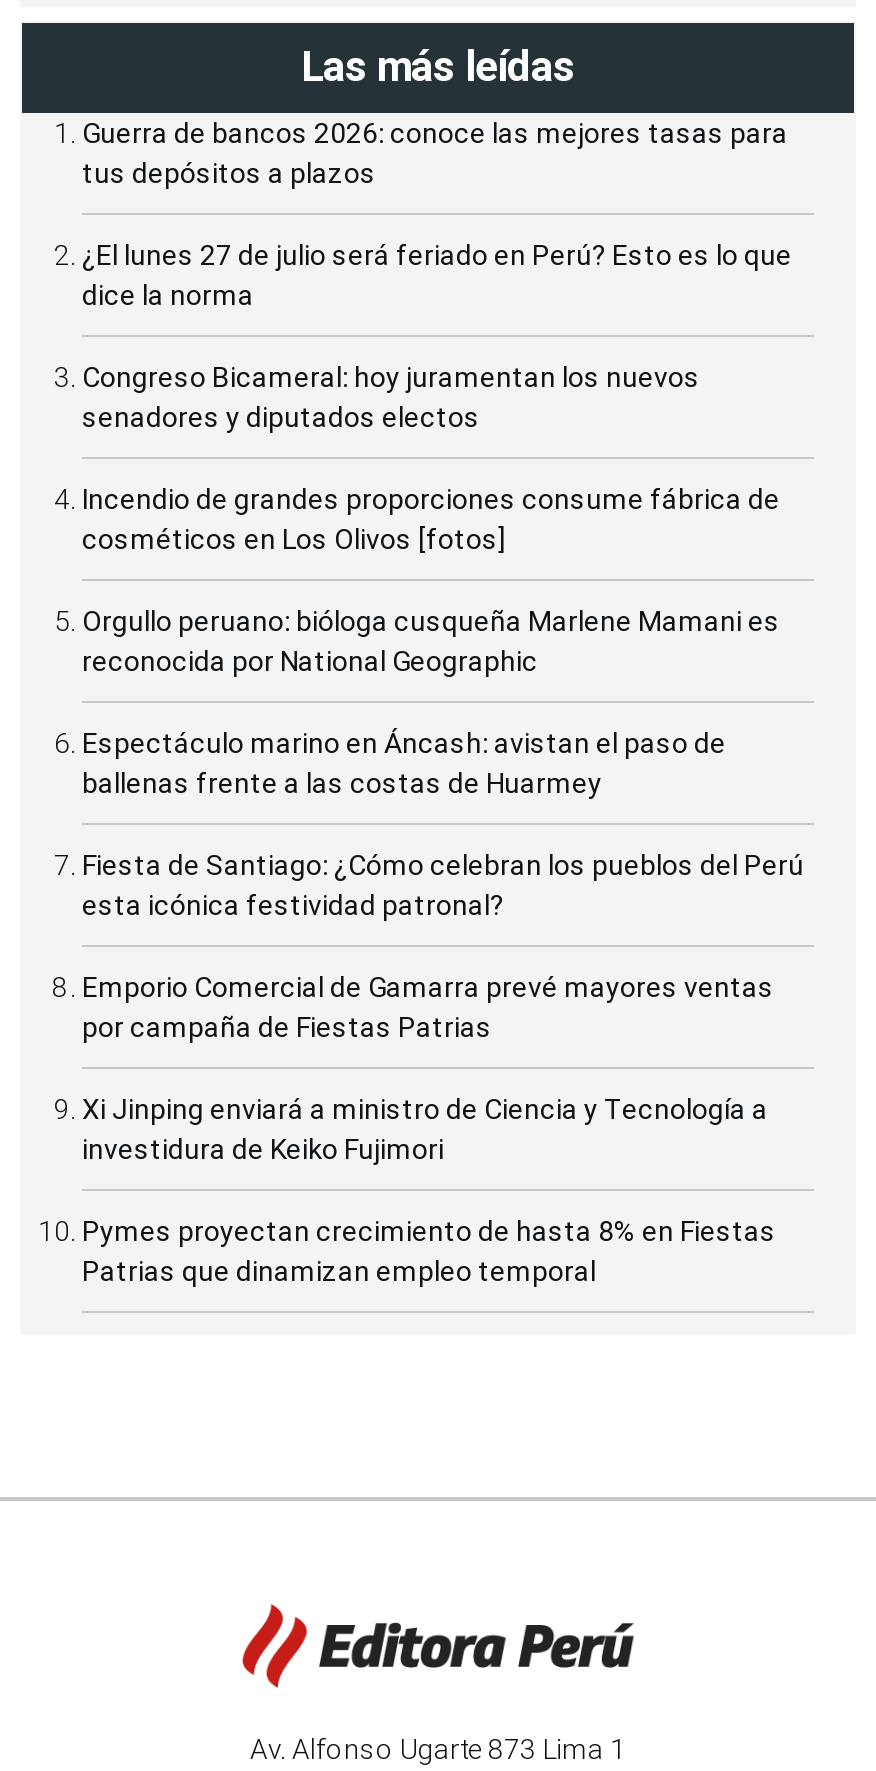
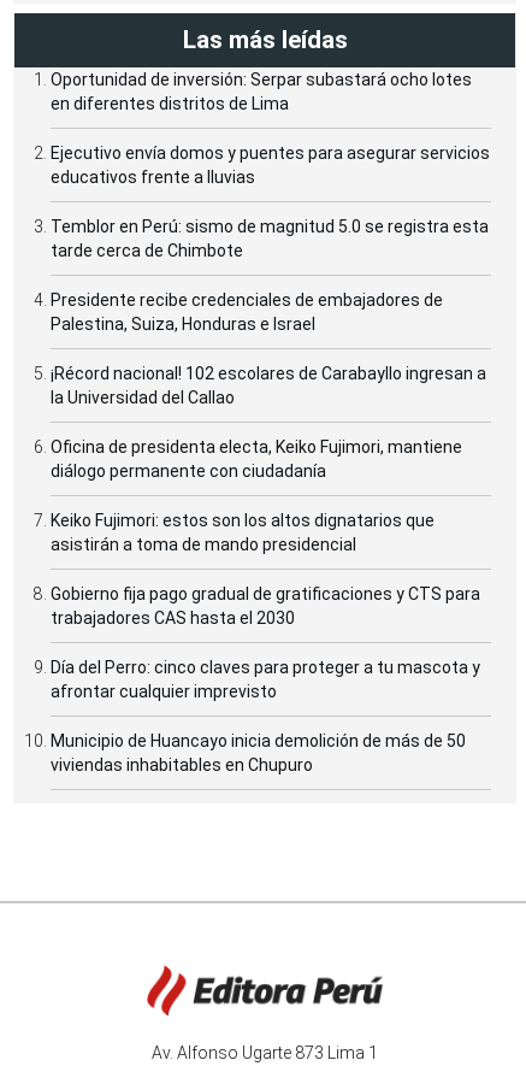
[82,117,788,189] Guerra de bancos 2026: conoce las mejores tasas para | tus depósitos a plazos -> [51,70,472,113] Oportunidad de inversión: Serpar subastará ocho lotes | en diferentes distritos de Lima
[82,239,792,311] ¿El lunes 27 de julio será feriado en Perú? Esto es lo que | dice la norma -> [51,143,490,186] Ejecutivo envía domos y puentes para asegurar servicios | educativos frente a lluvias
[82,361,700,433] Congreso Bicameral: hoy juramentan los nuevos | senadores y diputados electos -> [51,217,489,260] Temblor en Perú: sismo de magnitud 5.0 se registra esta | tarde cerca de Chimbote
[82,483,780,555] Incendio de grandes proporciones consume fábrica de | cosméticos en Los Olivos [fotos] -> [51,290,443,333] Presidente recibe credenciales de embajadores de | Palestina, Suiza, Honduras e Israel
[82,605,780,677] Orgullo peruano: bióloga cusqueña Marlene Mamani es | reconocida por National Geographic -> [51,364,486,407] ¡Récord nacional! 102 escolares de Carabayllo ingresan a | la Universidad del Callao
[82,727,726,799] Espectáculo marino en Áncash: avistan el paso de | ballenas frente a las costas de Huarmey -> [51,437,462,480] Oficina de presidenta electa, Keiko Fujimori, mantiene | diálogo permanente con ciudadanía
[82,849,804,921] Fiesta de Santiago: ¿Cómo celebran los pueblos del Perú | esta icónica festividad patronal? -> [51,510,435,554] Keiko Fujimori: estos son los altos dignatarios que | asistirán a toma de mando presidencial
[82,971,774,1043] Emporio Comercial de Gamarra prevé mayores ventas | por campaña de Fiestas Patrias -> [51,584,480,627] Gobierno fija pago gradual de gratificaciones y CTS para | trabajadores CAS hasta el 2030
[82,1093,768,1165] Xi Jinping enviará a ministro de Ciencia y Tecnología a | investidura de Keiko Fujimori -> [51,657,480,701] Día del Perro: cinco claves para proteger a tu mascota y | afrontar cualquier imprevisto
[82,1215,776,1287] Pymes proyectan crecimiento de hasta 8% en Fiestas | Patrias que dinamizan empleo temporal -> [51,731,466,774] Municipio de Huancayo inicia demolición de más de 50 | viviendas inhabitables en Chupuro

